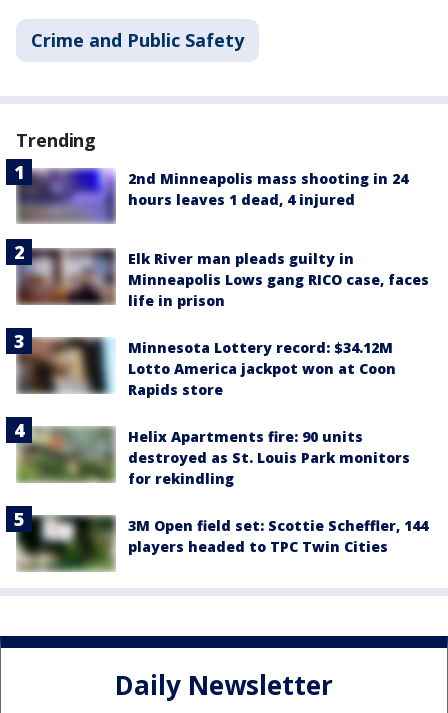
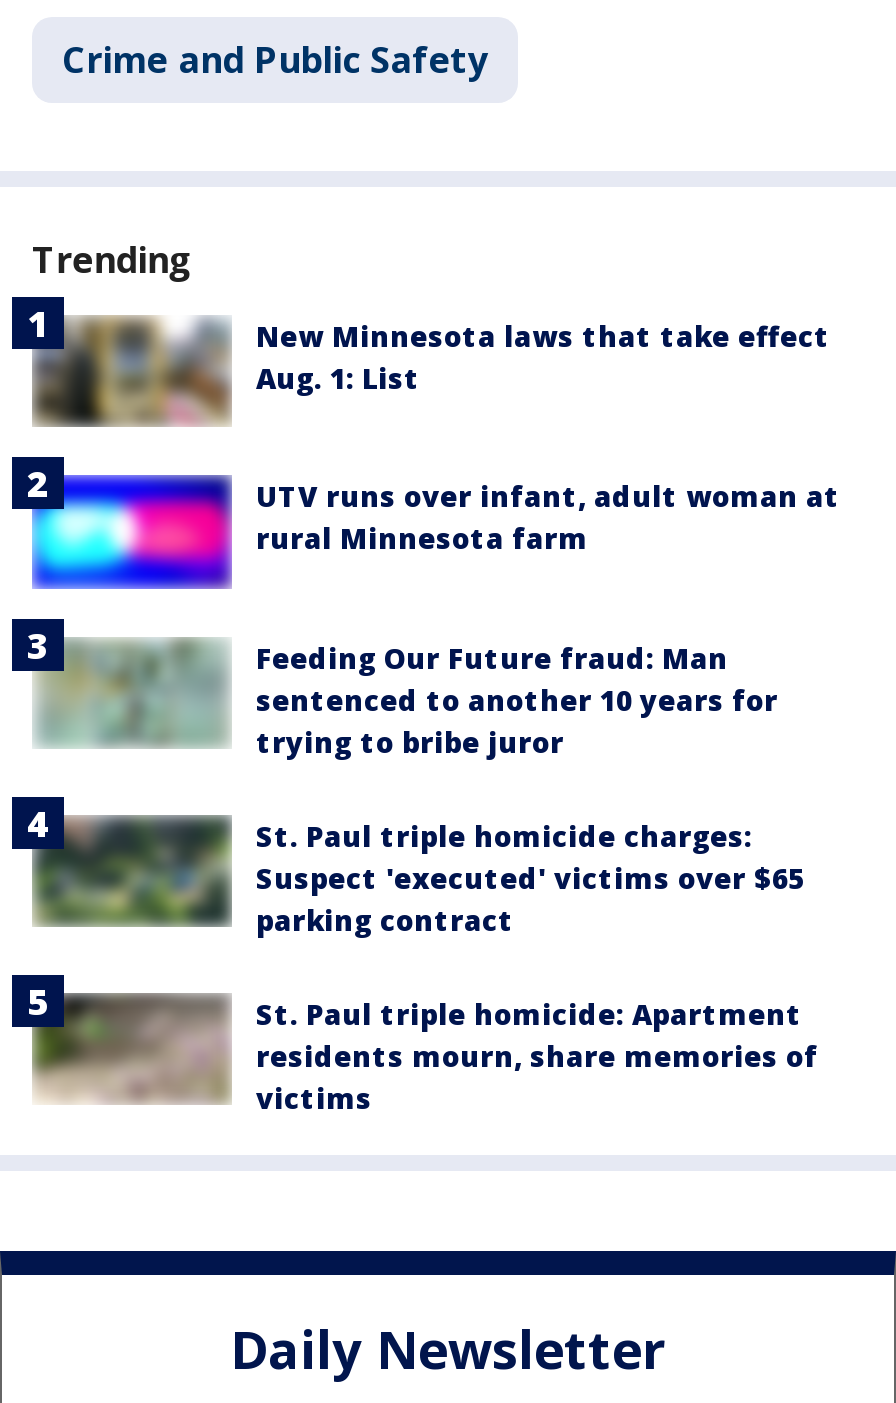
[18,167,408,224] [image] | 2nd Minneapolis mass shooting in 24 | hours leaves 1 dead, 4 injured -> [36,315,830,427] [image] | New Minnesota laws that take effect | Aug. 1: List
[15,246,429,310] [image] | Elk River man pleads guilty in | Minneapolis Lows gang RICO case, faces | life in prison -> [30,471,840,591] [image] | UTV runs over infant, adult woman at | rural Minnesota farm
[5,320,396,399] [image] | Minnesota Lottery record: $34.12M | Lotto America jackpot won at Coon | Rapids store -> [10,617,778,767] [image] | Feeding Our Future fraud: Man | sentenced to another 10 years for | trying to bribe juror
[5,409,410,488] [image] | Helix Apartments fire: 90 units | destroyed as St. Louis Park monitors | for rekindling -> [10,795,804,945] [image] | St. Paul triple homicide charges: | Suspect 'executed' victims over $65 | parking contract
[5,498,428,573] [image] | 3M Open field set: Scottie Scheffler, 144 | players headed to TPC Twin Cities -> [10,973,818,1123] [image] | St. Paul triple homicide: Apartment | residents mourn, share memories of | victims

